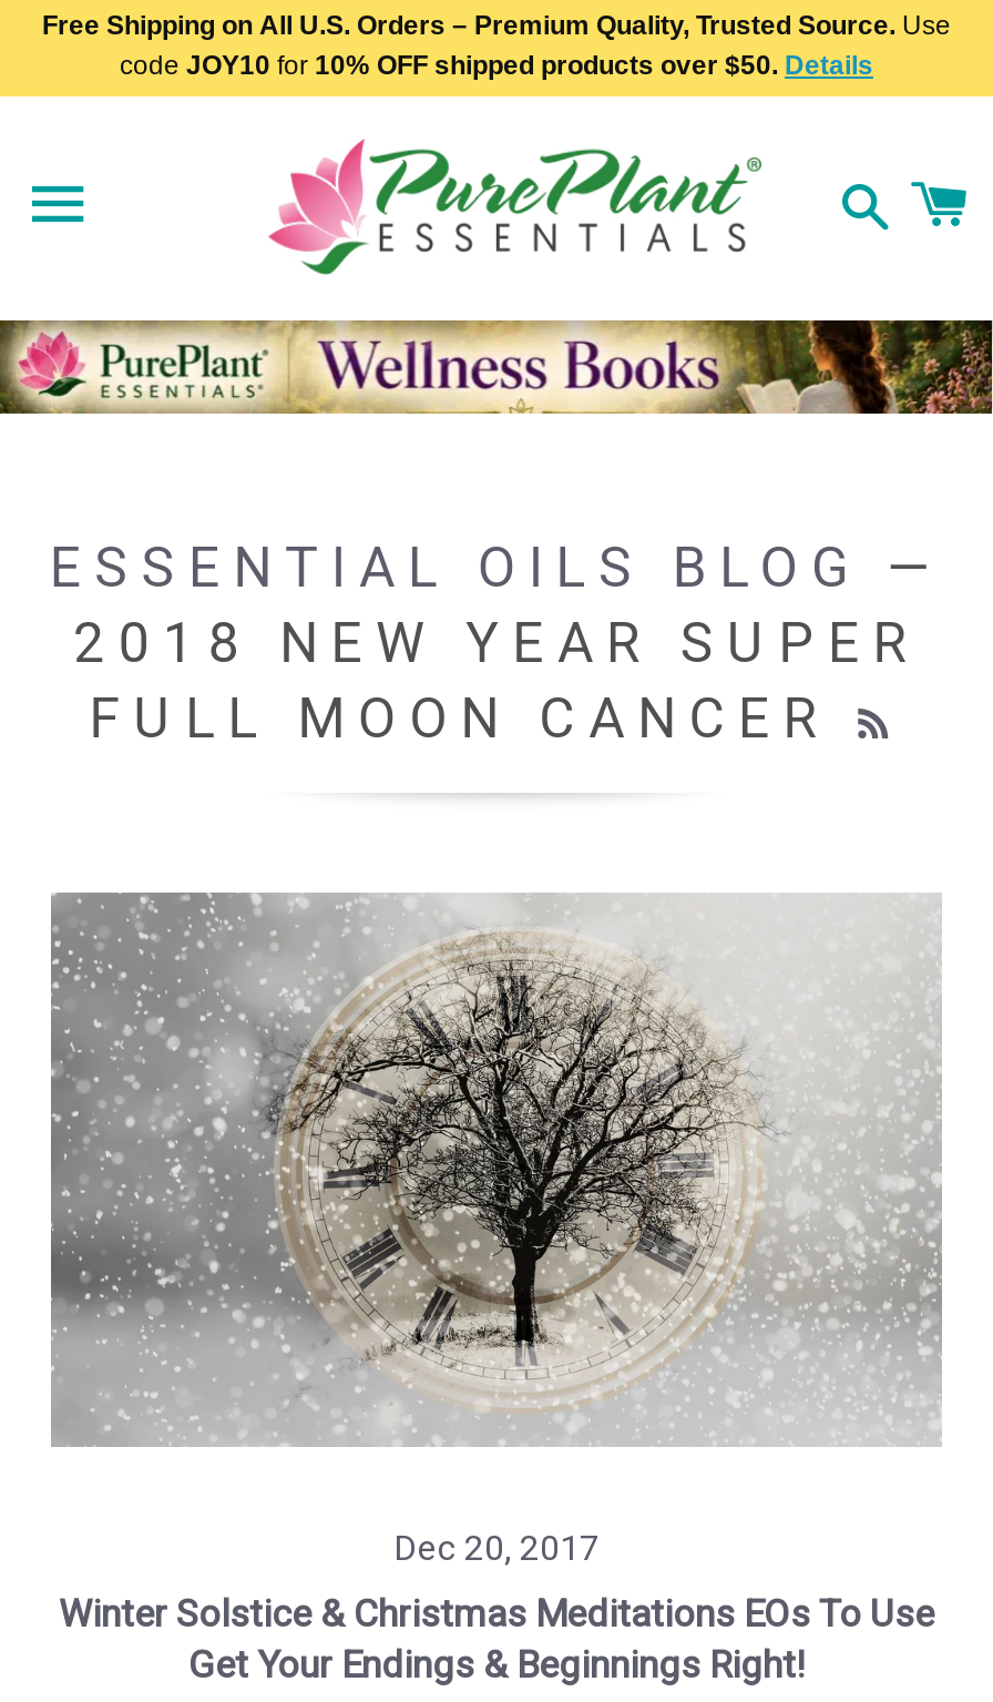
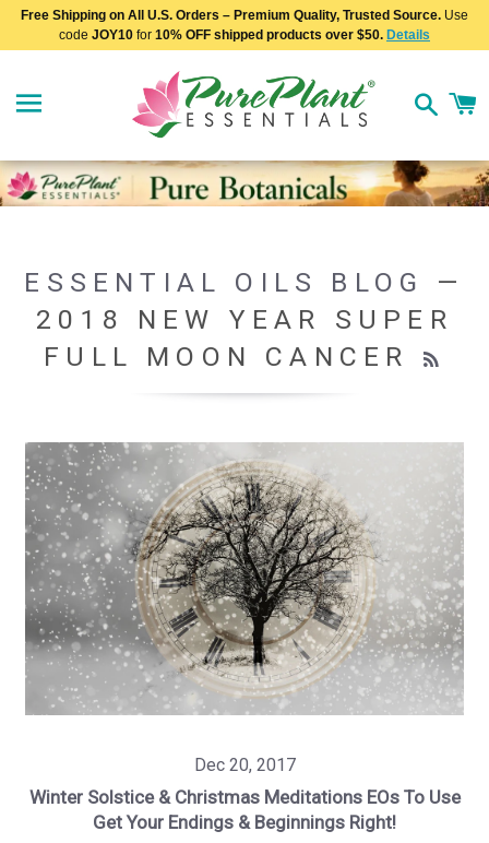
[7,318,986,416] [image] -> [3,159,486,207] [image]

